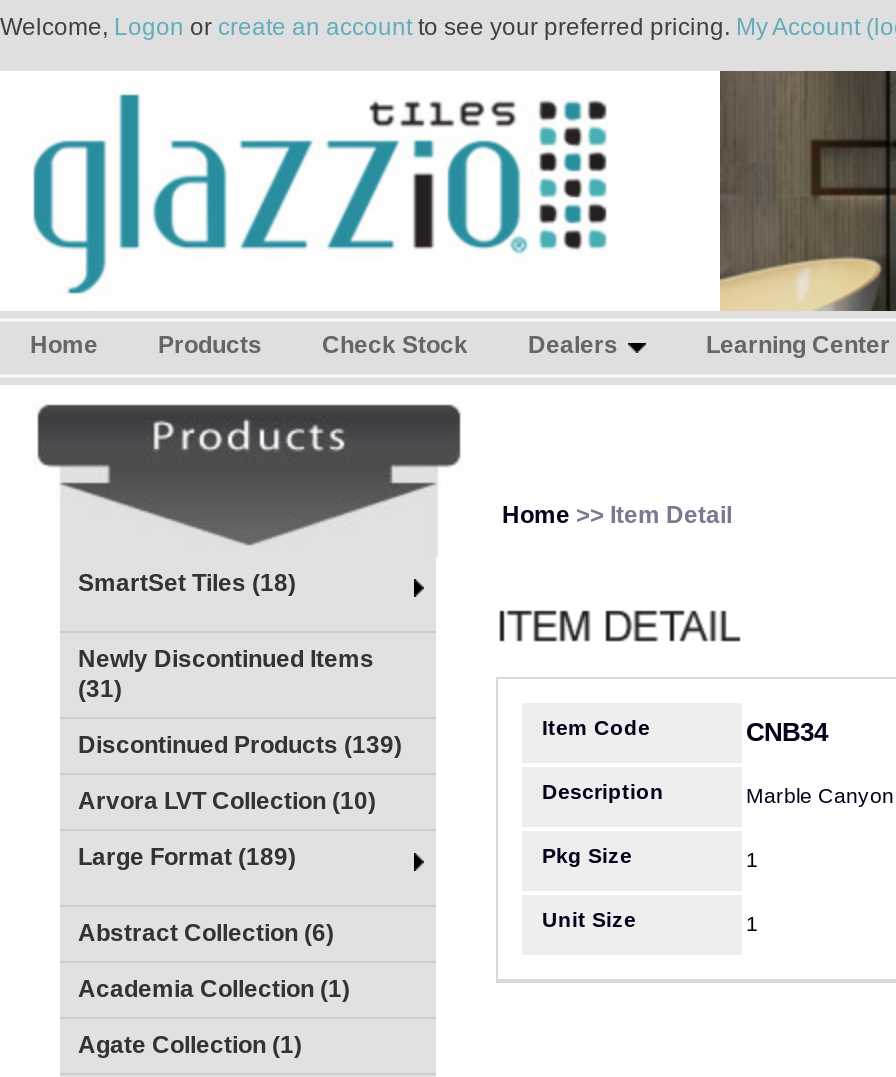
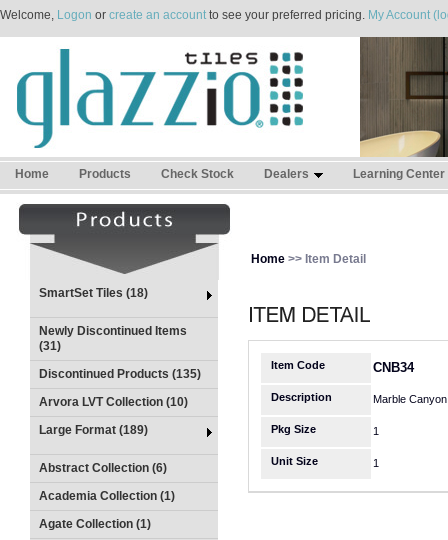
[78,731,402,759] Discontinued Products (139) -> [39,367,201,381] Discontinued Products (135)

